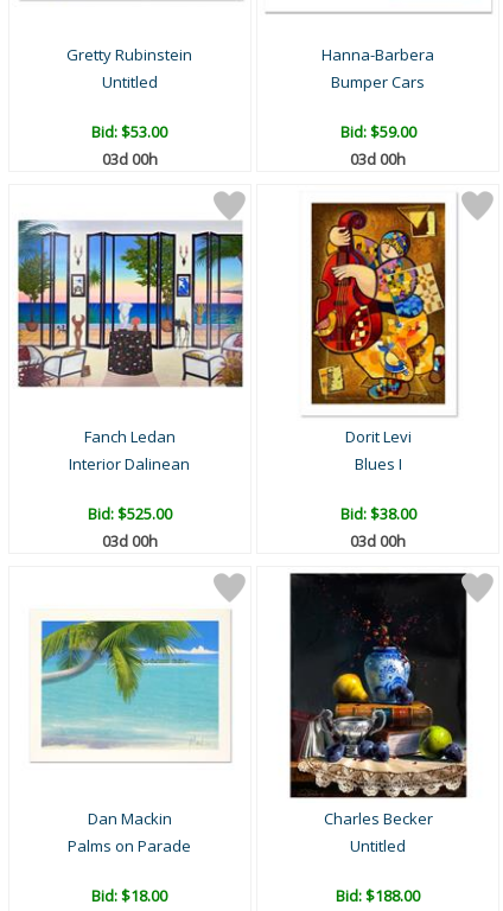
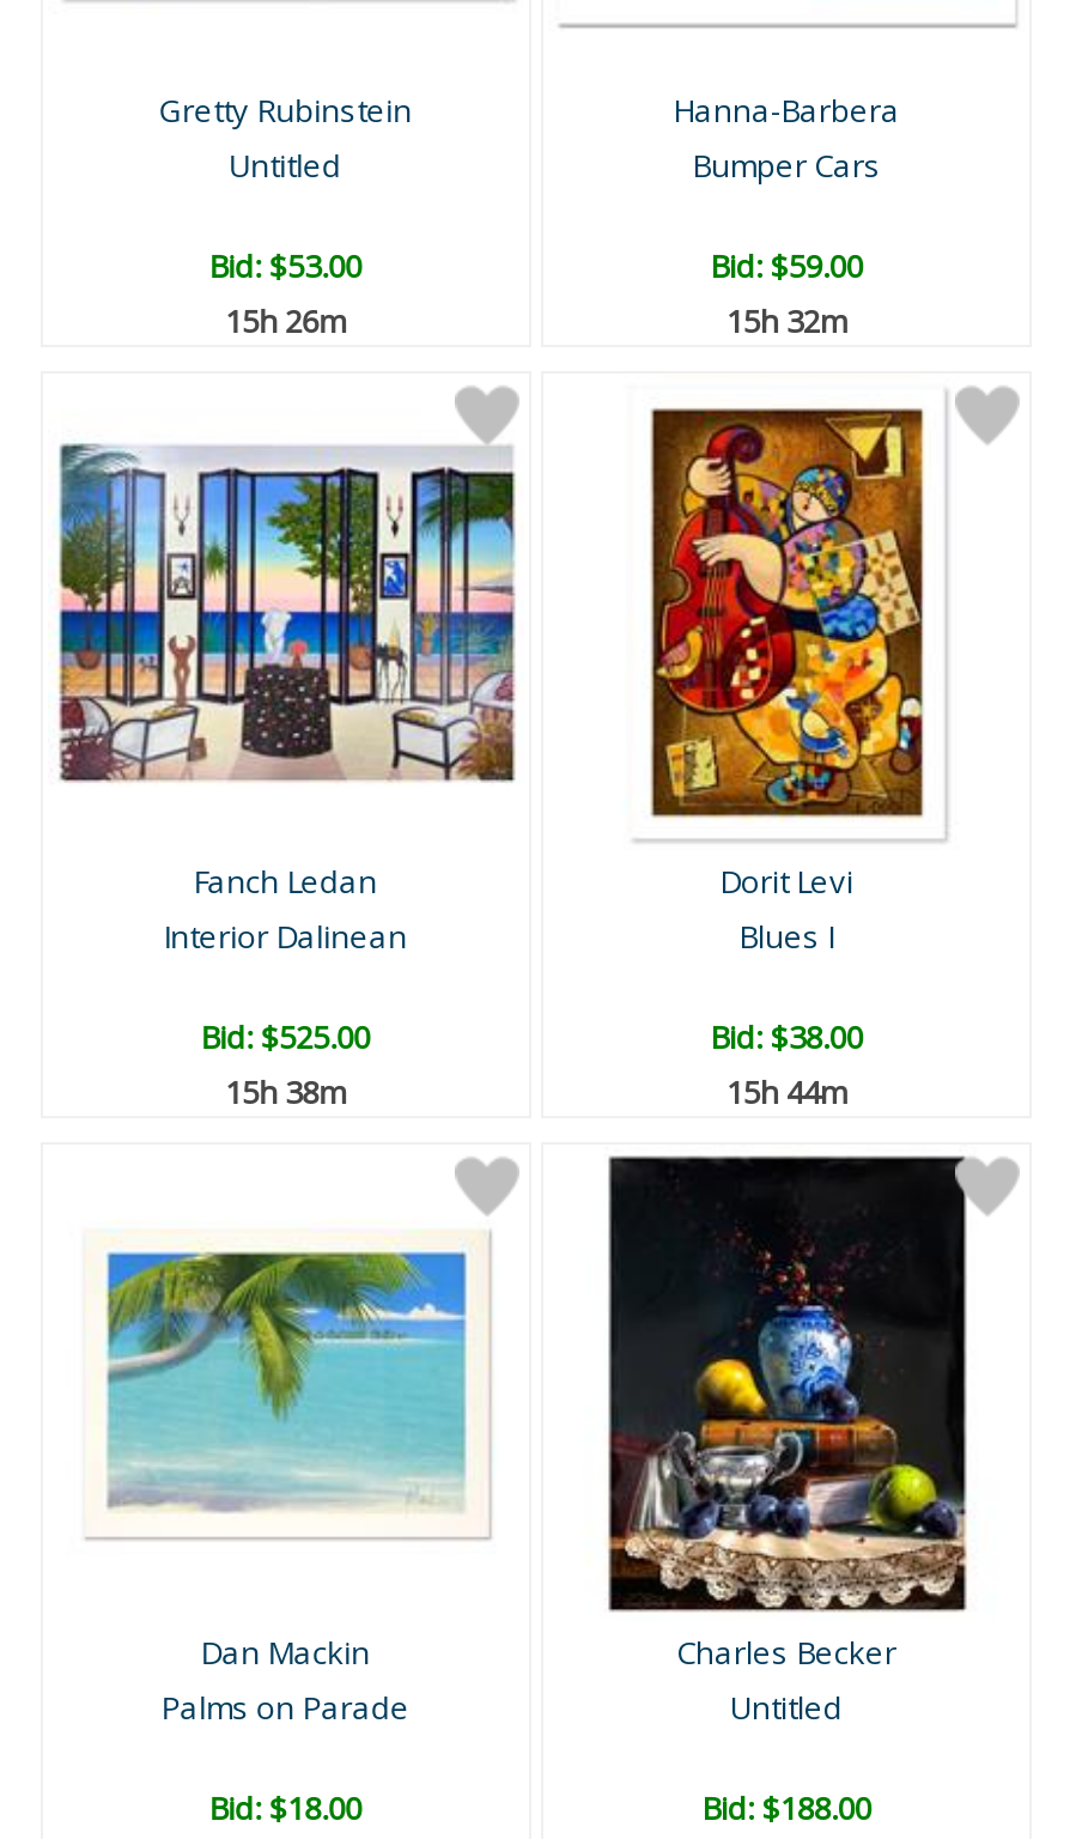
[102,149,157,170] 03d 00h -> [225,300,345,343] 15h 26m
[350,149,406,170] 03d 00h -> [726,300,846,343] 15h 32m
[102,531,157,552] 03d 00h -> [225,1071,345,1114] 15h 38m
[350,531,406,552] 03d 00h -> [726,1071,846,1114] 15h 44m

